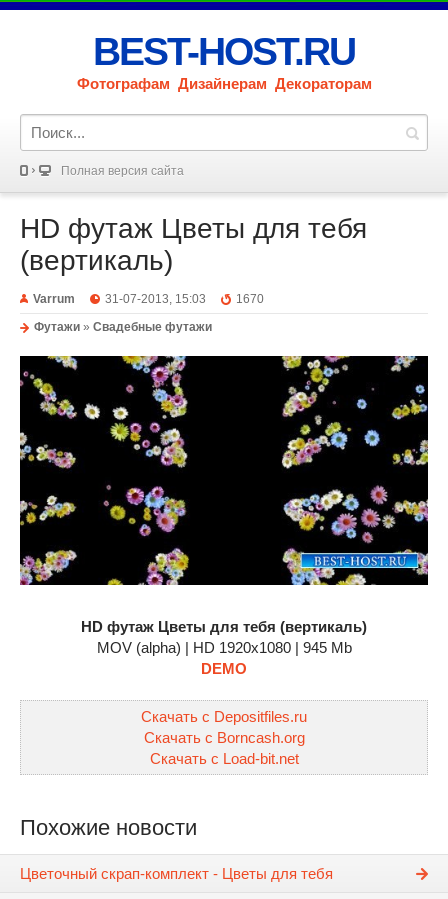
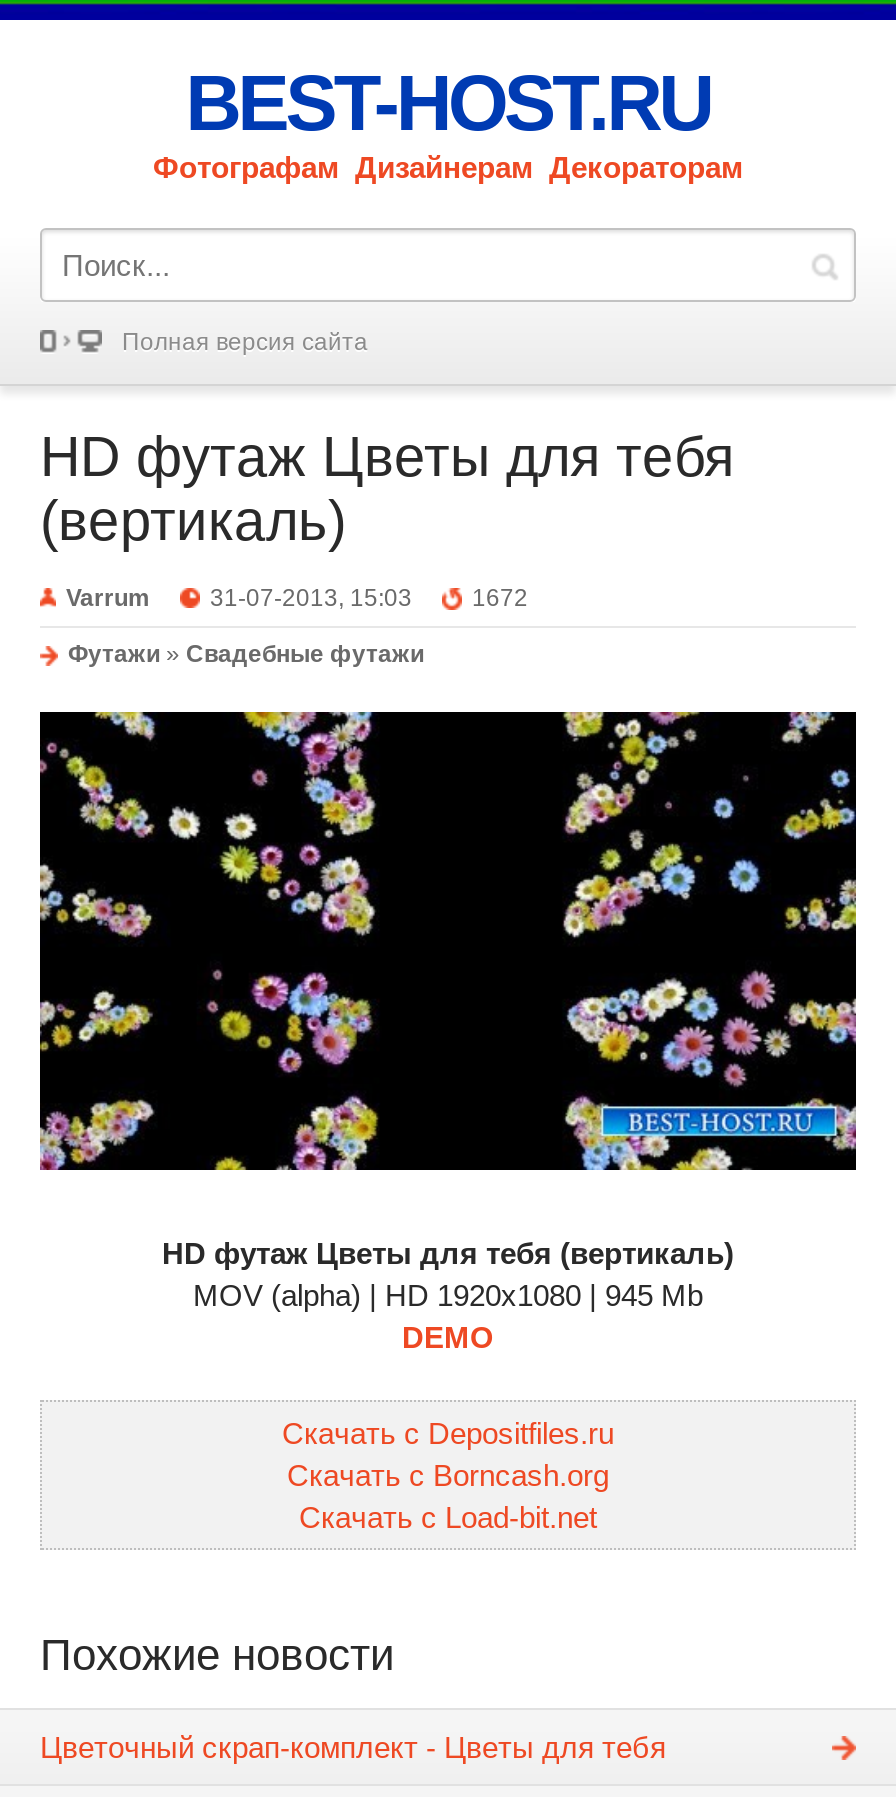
[236,292,264,306] 1670 -> [472,584,528,612] 1672

